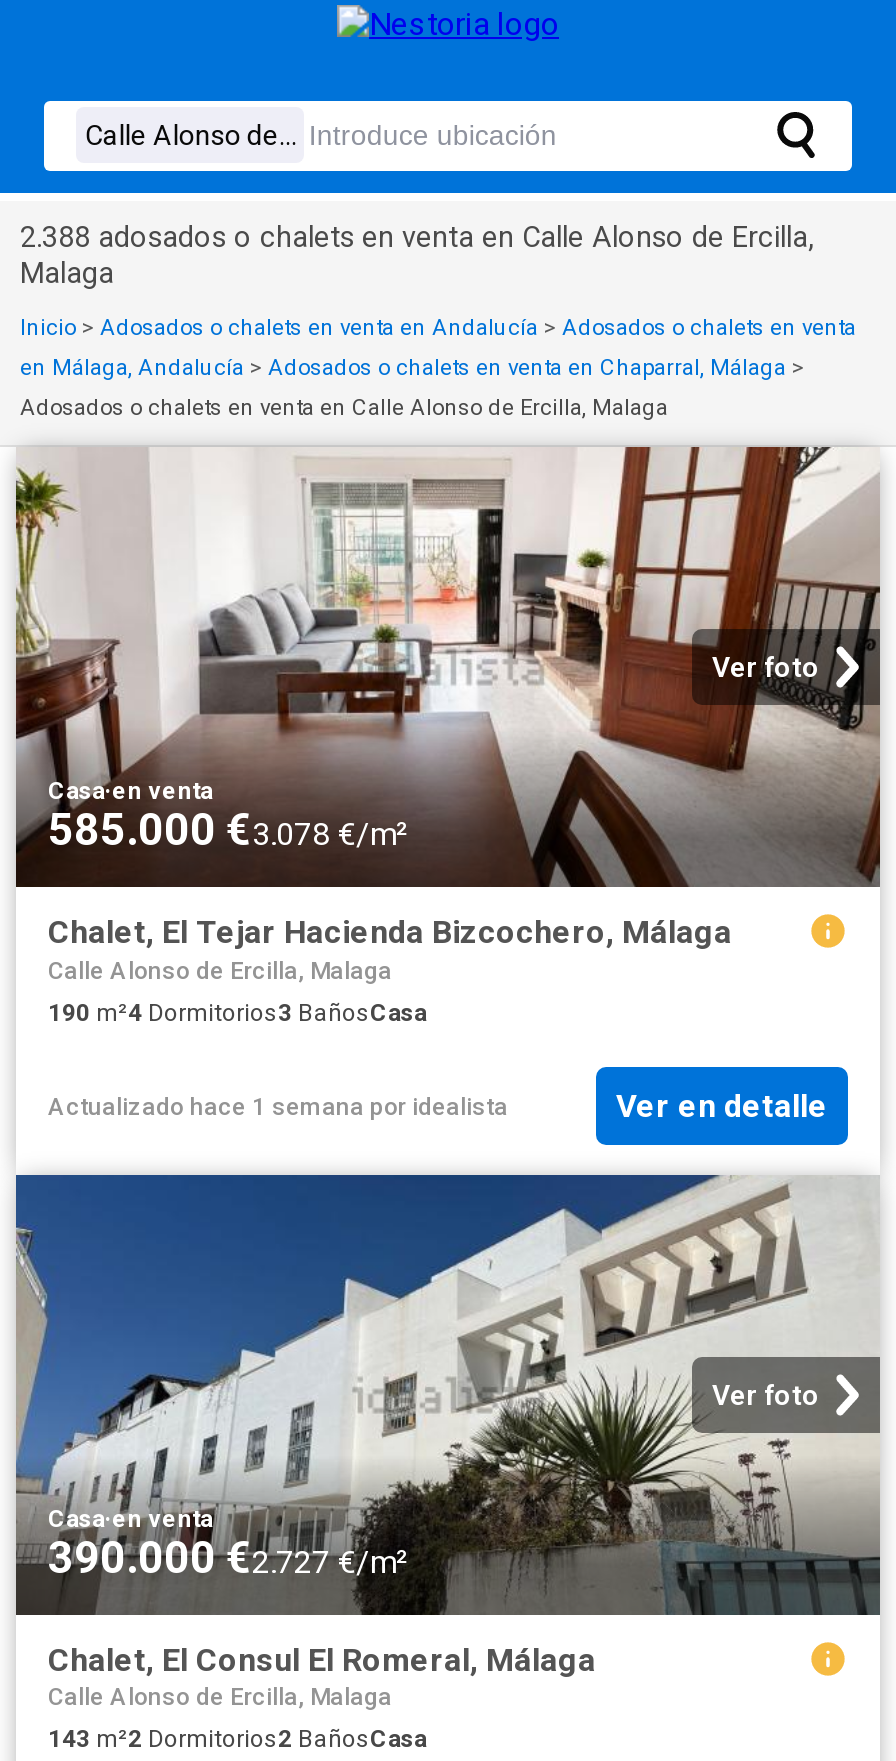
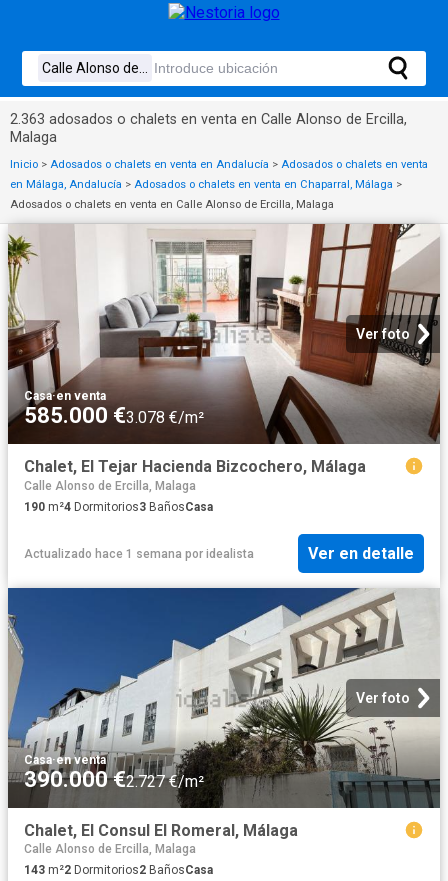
[20,221,814,255] 2.388 adosados o chalets en venta en Calle Alonso de Ercilla, -> [10,111,407,128] 2.363 adosados o chalets en venta en Calle Alonso de Ercilla,

